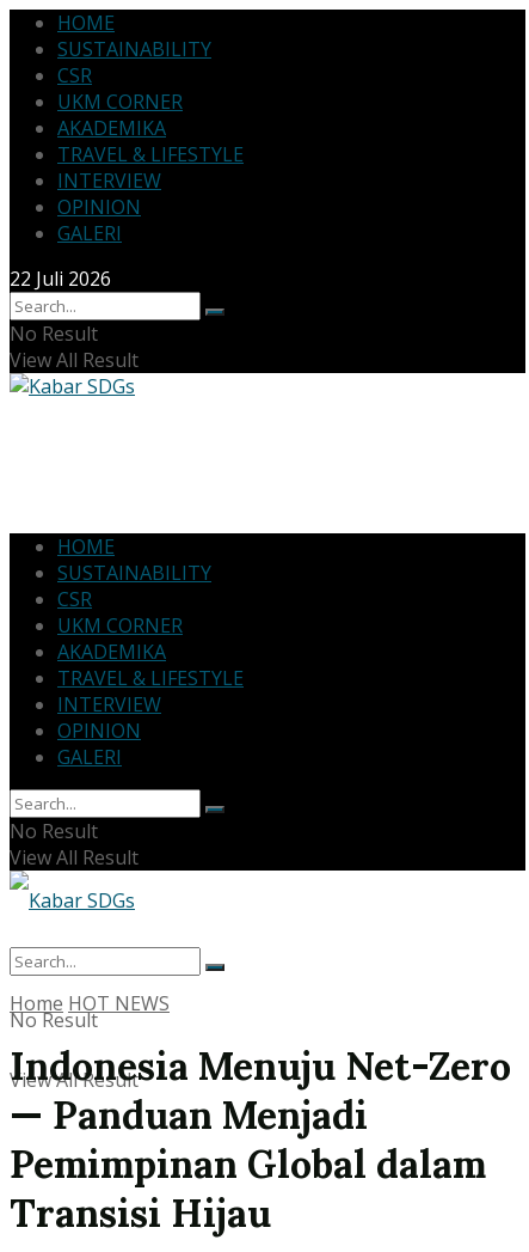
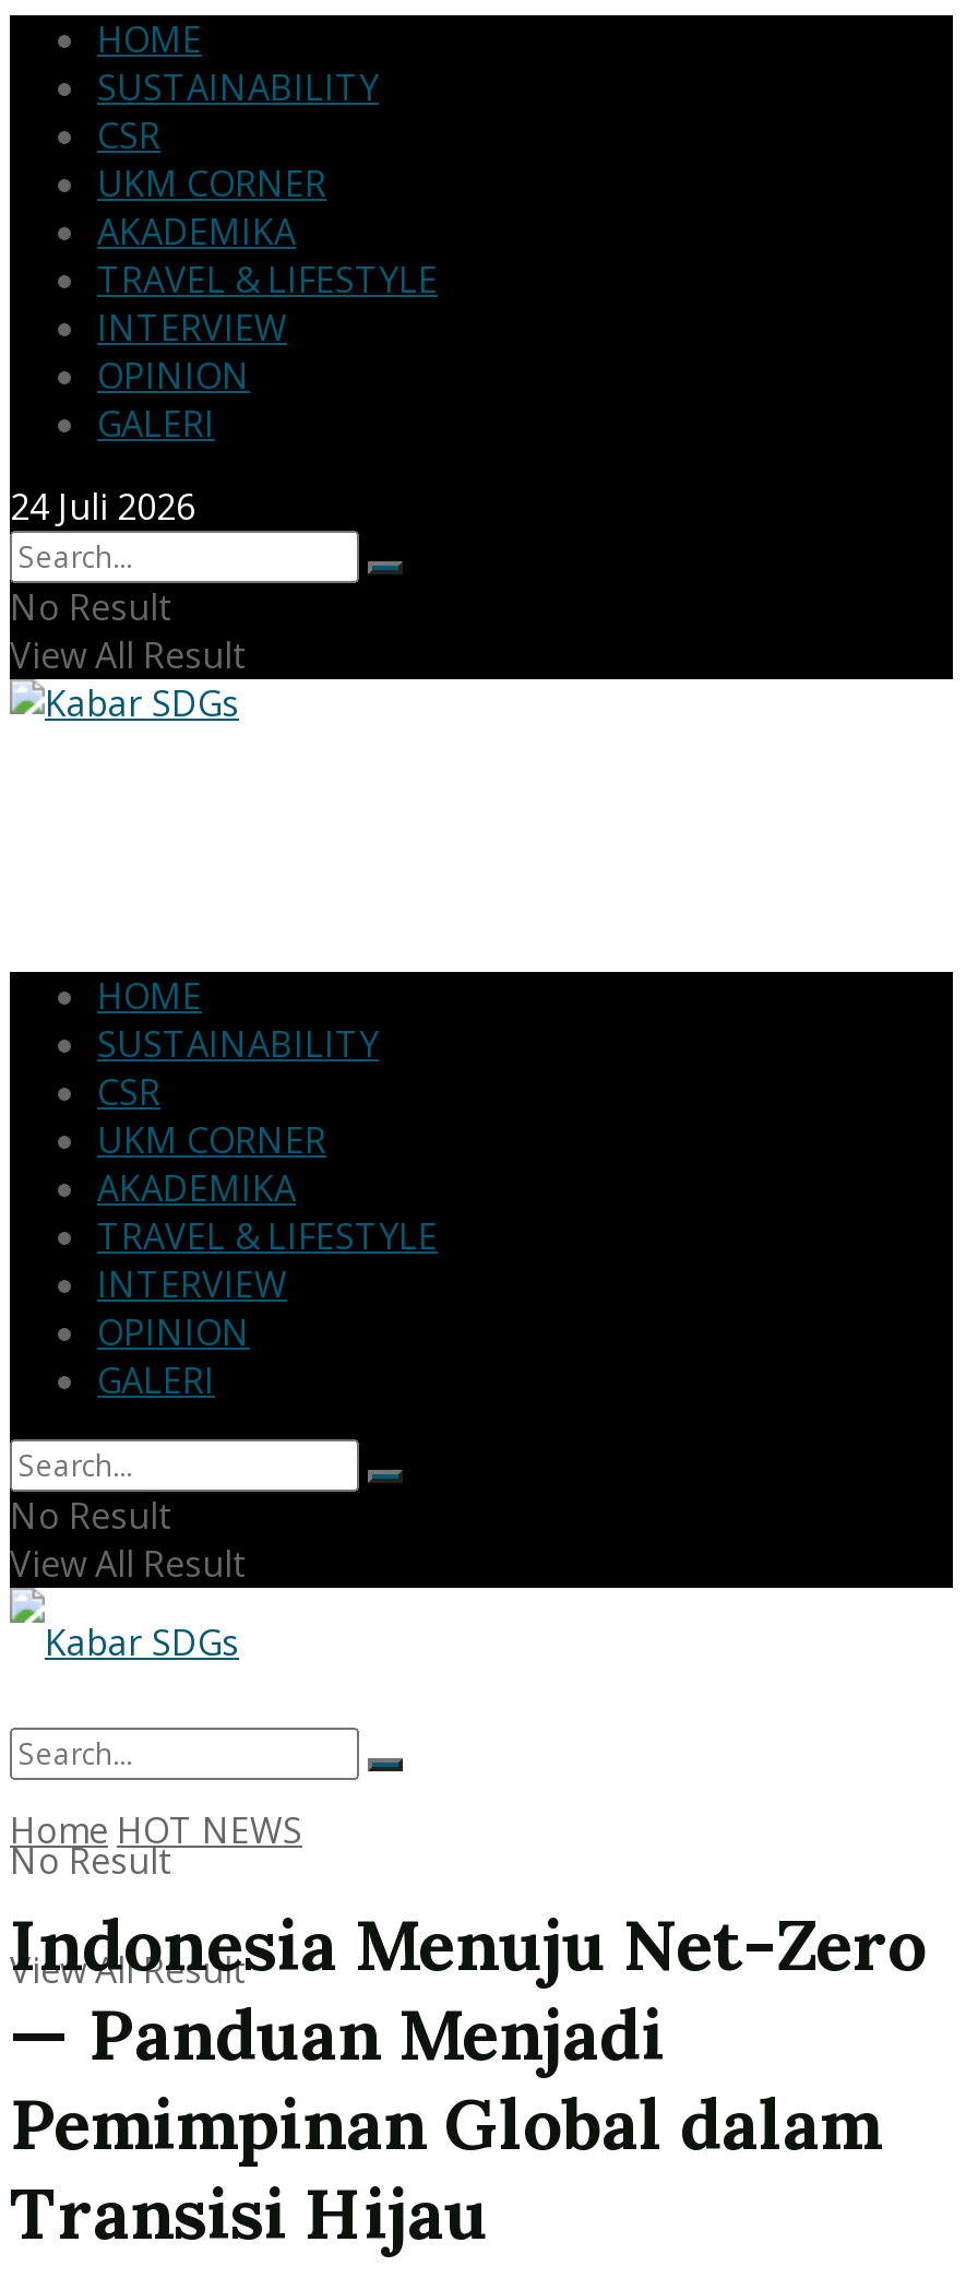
[10,265,111,292] 22 Juli 2026 -> [10,483,195,531] 24 Juli 2026

